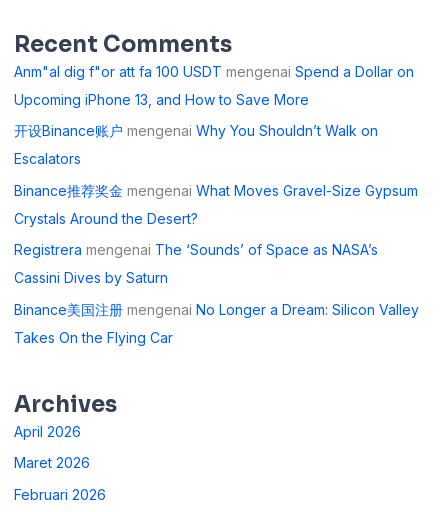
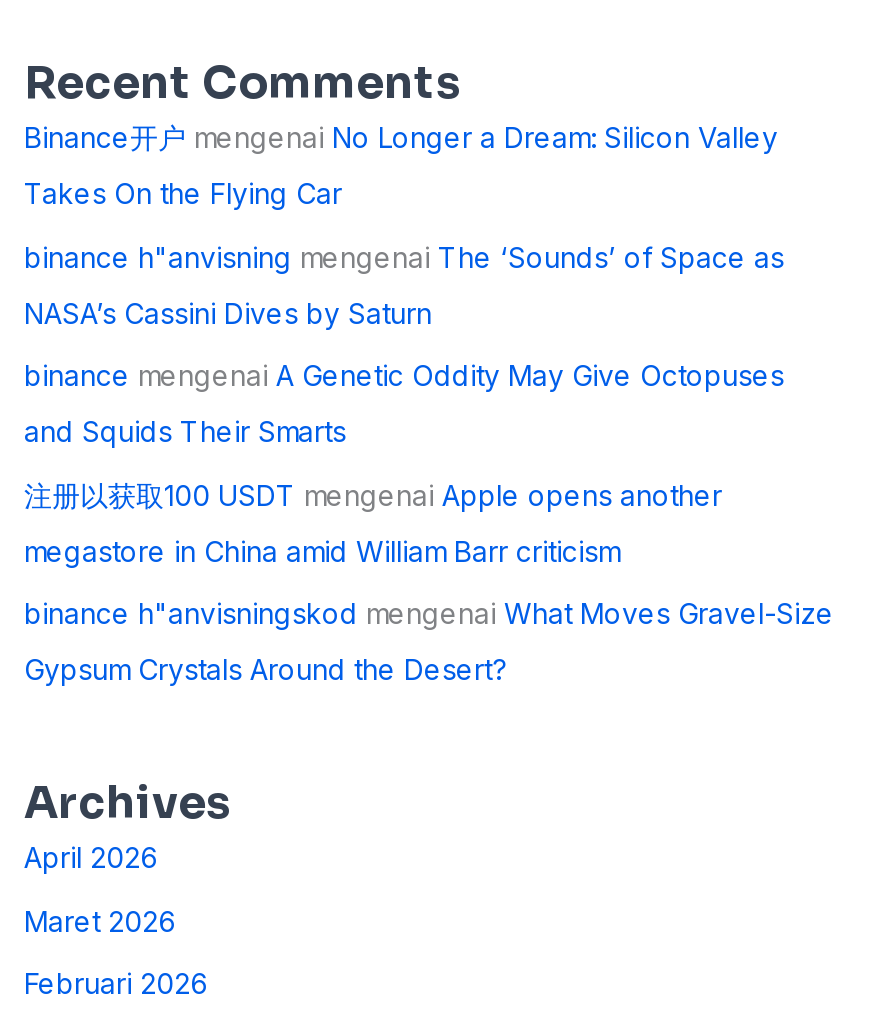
[14,63,419,318] Anm"al dig f"or att fa 100 USDT mengenai Spend a Dollar on | Upcoming iPhone 13, and How to Save More | 开设Binance账户mengenai Why You Shouldn’t Walk on | Escalators | Binance推荐奖金mengenai What Moves Gravel-Size Gypsum | Crystals Around the Desert? | Registrera mengenai The ‘Sounds’ of Space as NASA’s | Cassini Dives by Saturn | Binance美国注册mengenai No Longer a Dream: Silicon Valley -> [24,120,778,154] Binance开户mengenai No Longer a Dream: Silicon Valley
moved [14,329,173,346] -> [24,176,342,210]: Takes On the Flying Car
none -> [24,239,834,686] binance h"anvisning mengenai The ‘Sounds’ of Space as | NASA’s Cassini Dives by Saturn | binance mengenai A Genetic Oddity May Give Octopuses | and Squids Their Smarts | 注册以获取100 USDT mengenai Apple opens another | megastore in China amid William Barr criticism | binance h"anvisningskod mengenai What Moves Gravel-Size | Gypsum Crystals Around the Desert?

